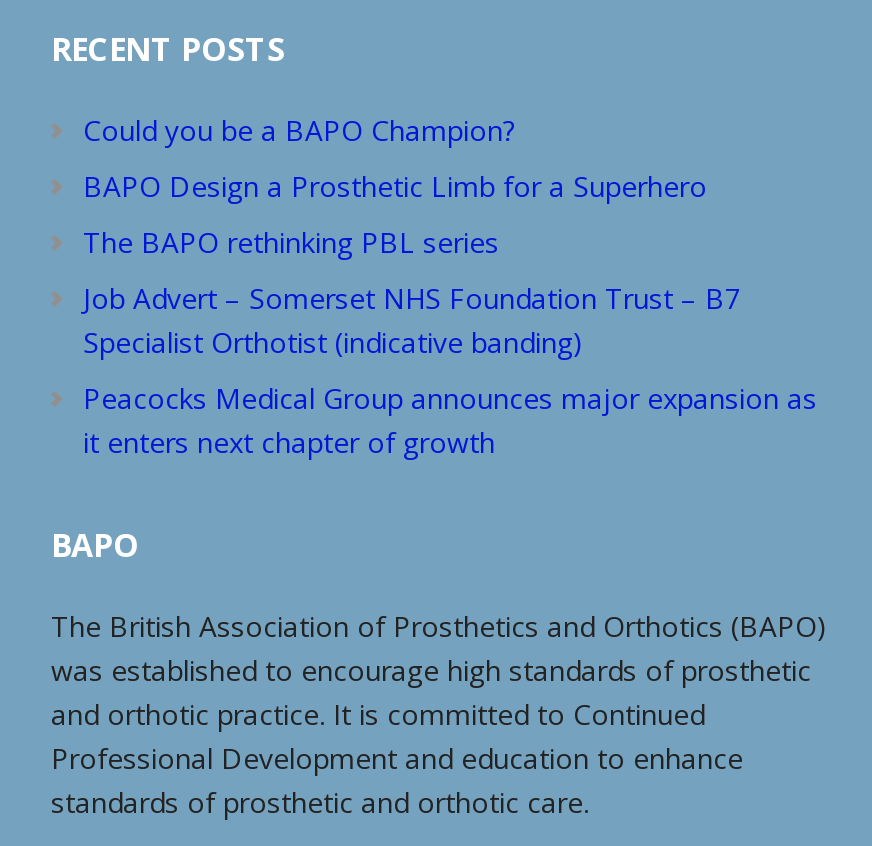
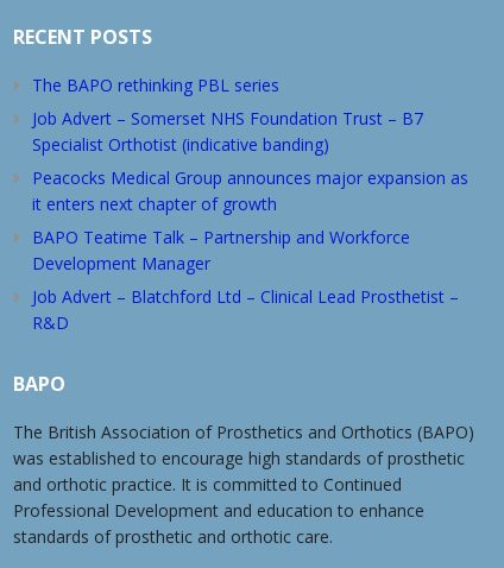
[83,111,707,205] Could you be a BAPO Champion? | BAPO Design a Prosthetic Limb for a Superhero -> none
moved [83,223,817,461] -> [32,74,468,215]: The BAPO rethinking PBL series | Job Advert – Somerset NHS Foundation Trust – B7 | Specialist Orthotist (indicative banding) | Peacocks Medical Group announces major expansion as | it enters next chapter of growth
none -> [32,226,459,334] BAPO Teatime Talk – Partnership and Workforce | Development Manager | Job Advert – Blatchford Ltd – Clinical Lead Prosthetist – | R&D

